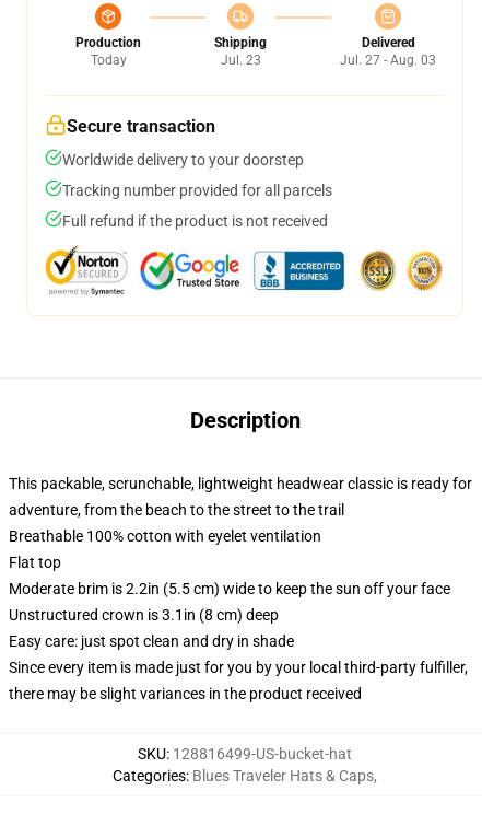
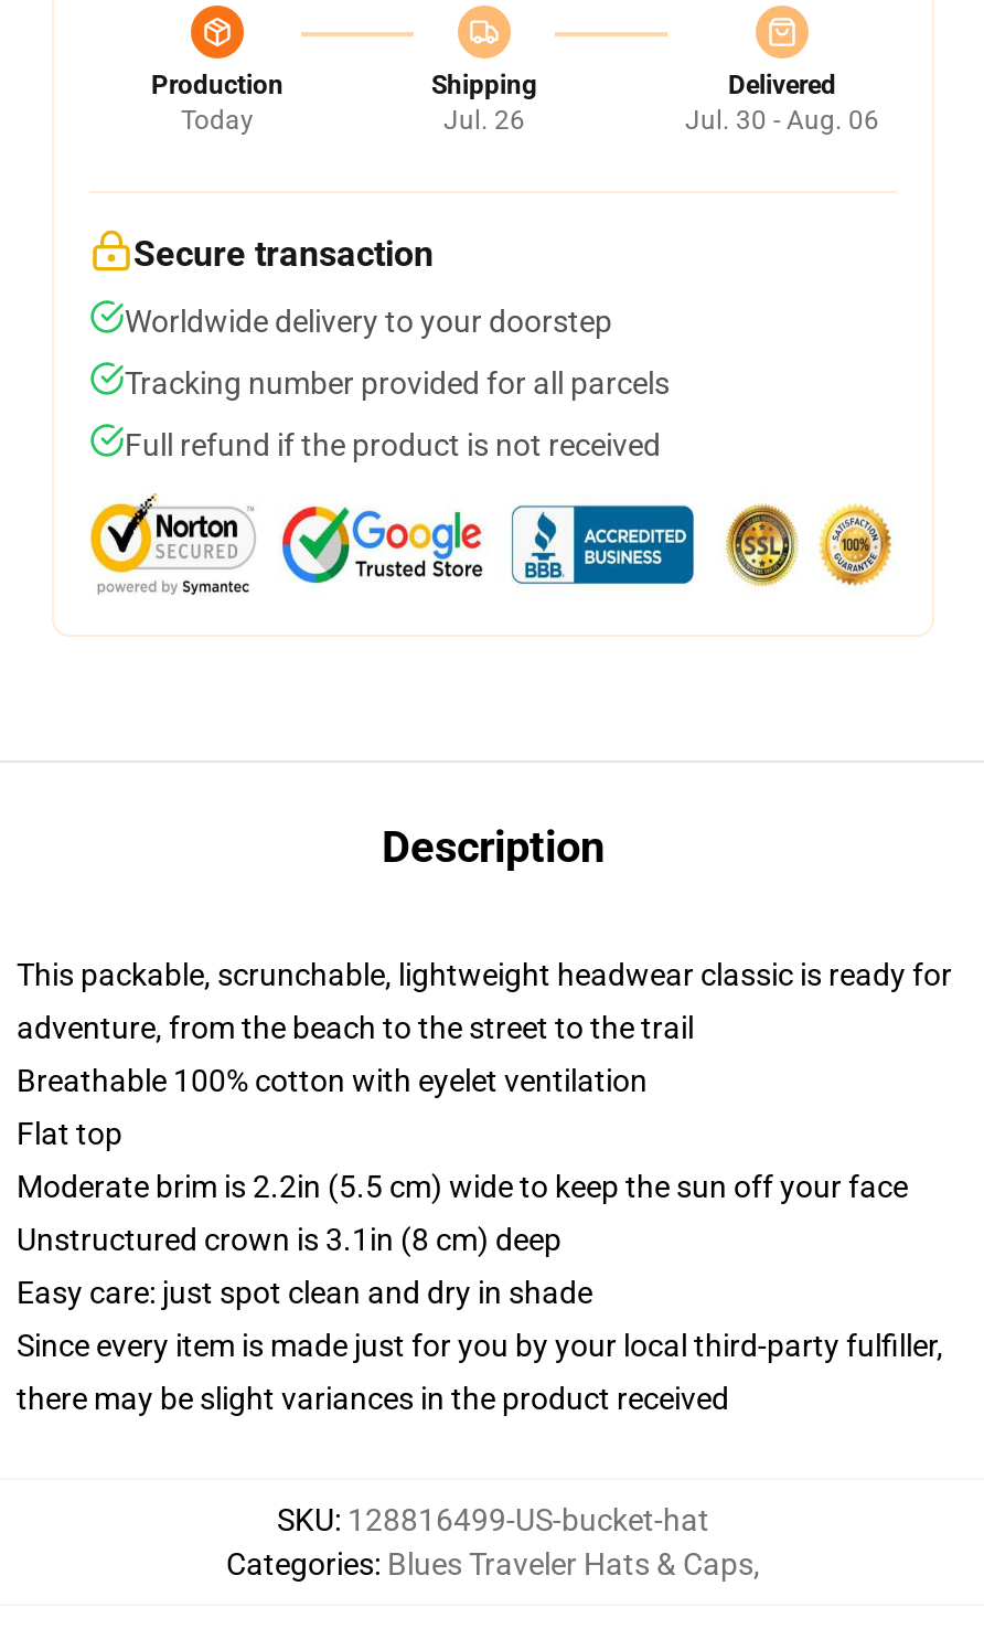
[220,53,261,68] Jul. 23 -> [443,105,525,136] Jul. 26
[340,53,436,68] Jul. 27 - Aug. 03 -> [685,105,879,136] Jul. 30 - Aug. 06

